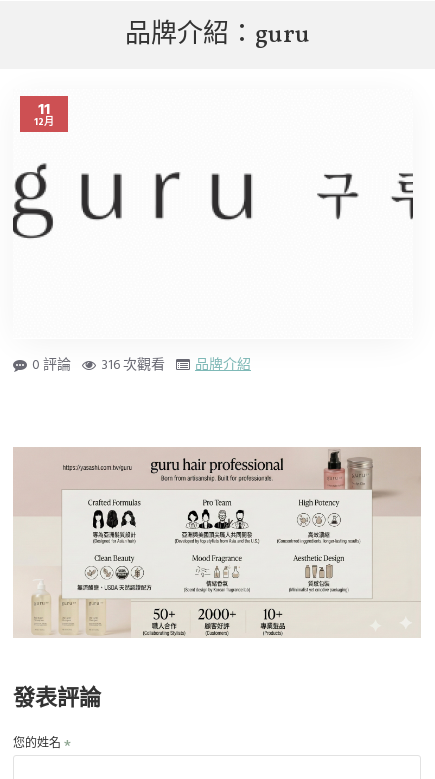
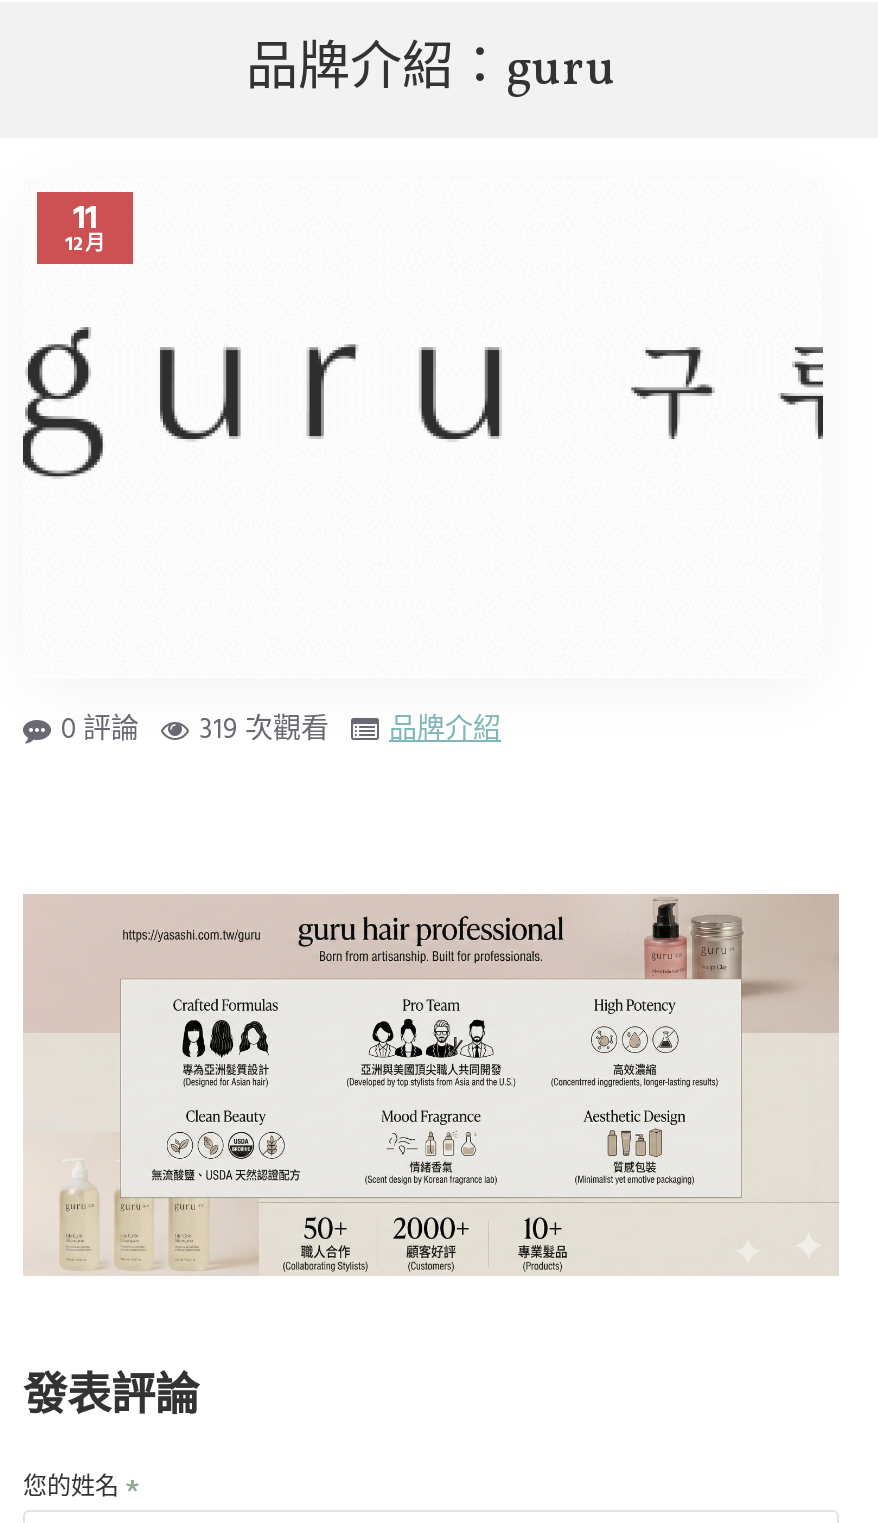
[32,355,251,375] 0 評論 316 次觀看 品牌介紹 -> [61,710,501,750] 0 評論 319 次觀看 品牌介紹

